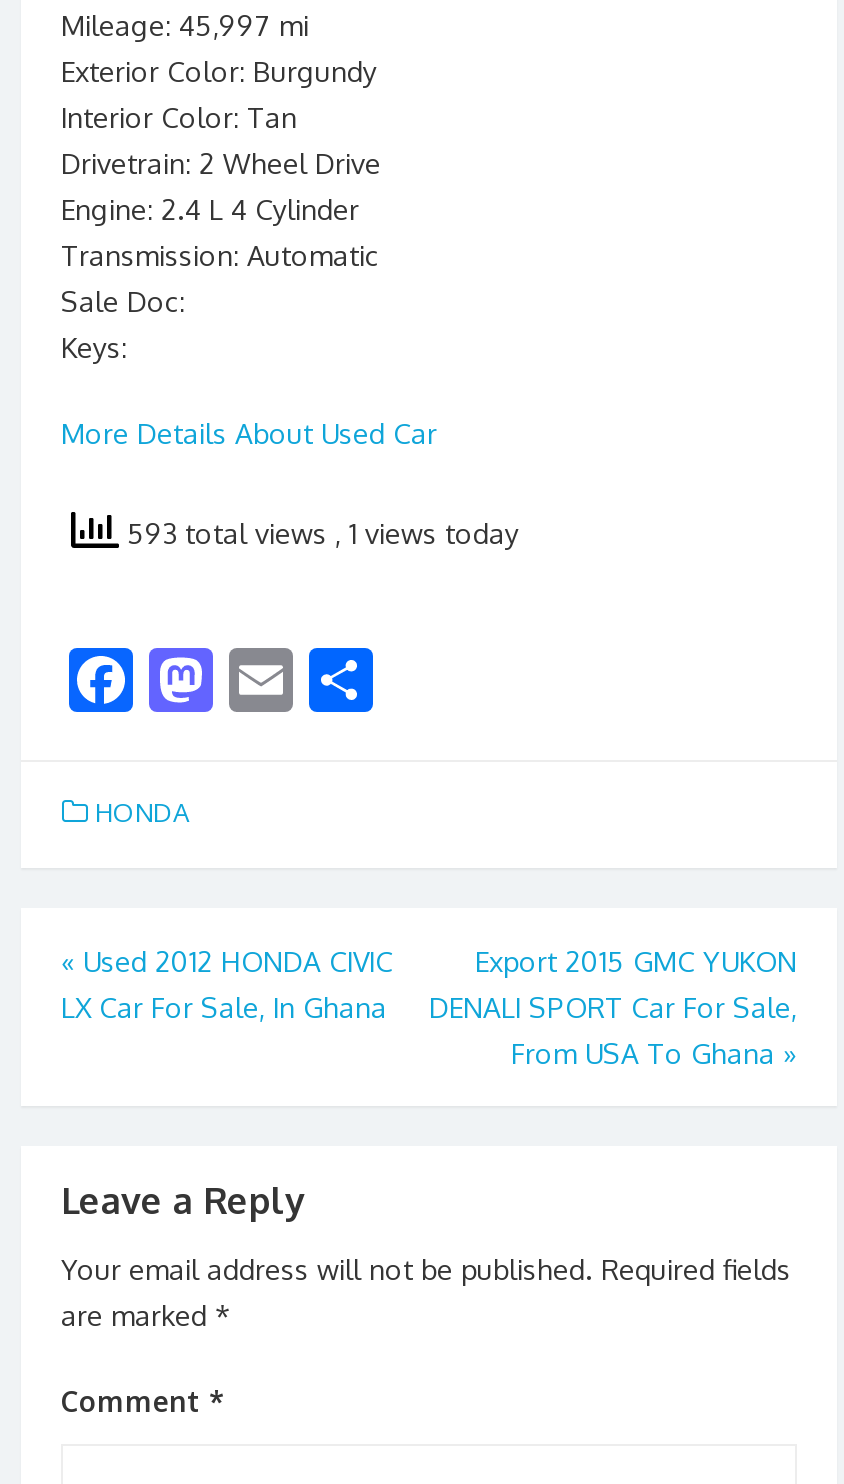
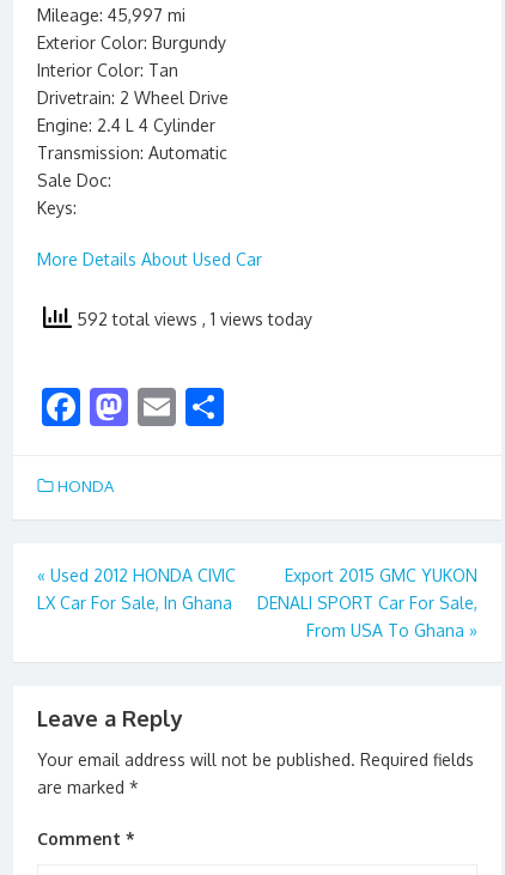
[119,516,519,550] 593 total views, 1 views today -> [72,309,312,329] 592 total views, 1 views today

